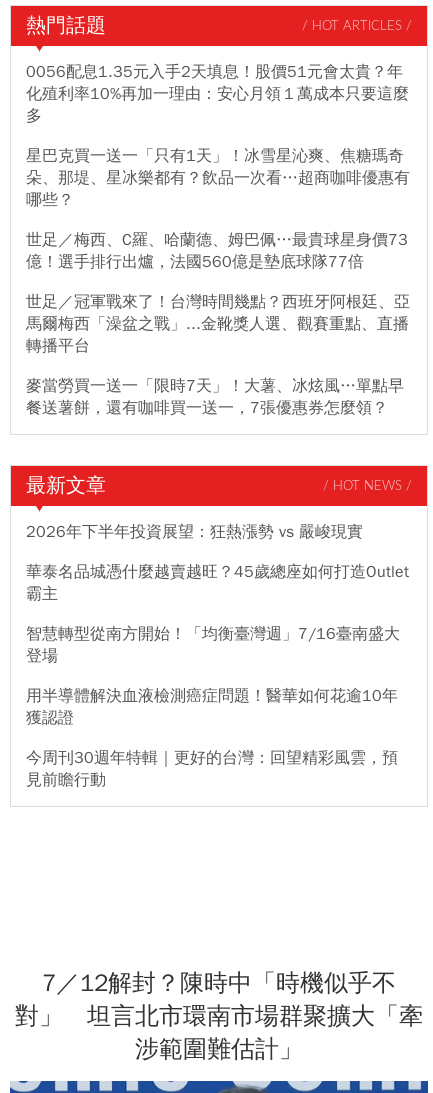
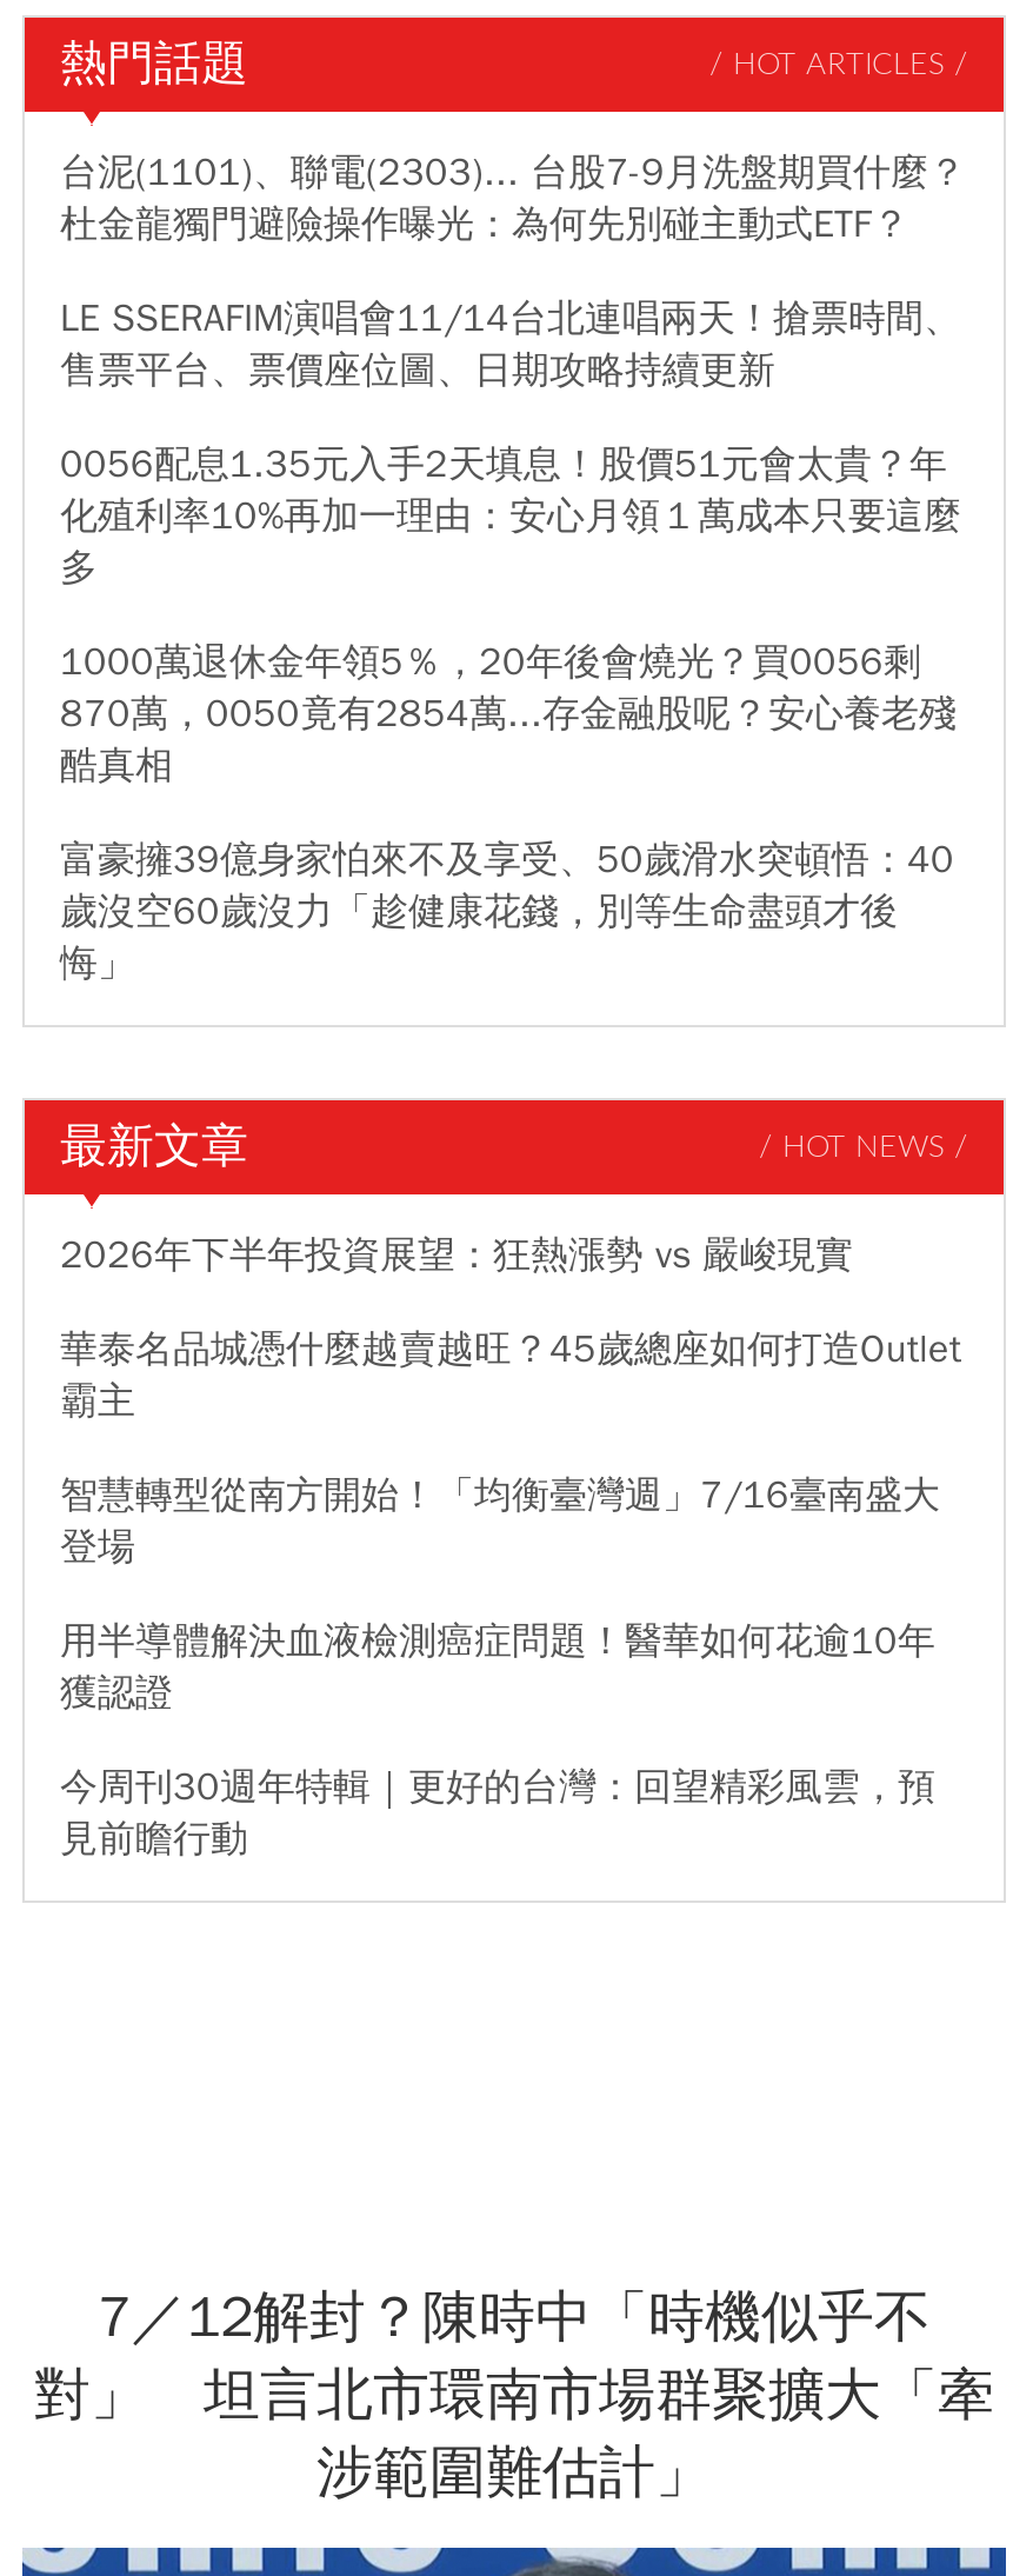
none -> [60,151,966,395] 台泥(1101)、聯電(2303)... 台股7-9月洗盤期買什麼？ | 杜金龍獨門避險操作曝光：為何先別碰主動式ETF？ | LE SSERAFIM演唱會11/14台北連唱兩天！搶票時間、 | 售票平台、票價座位圖、日期攻略持續更新
moved [26,62,409,126] -> [60,442,961,593]: 0056配息1.35元入手2天填息！股價51元會太貴？年 | 化殖利率10%再加一理由：安心月領１萬成本只要這麼 | 多
[26,146,410,418] 星巴克買一送一「只有1天」！冰雪星沁爽、焦糖瑪奇 | 朵、那堤、星冰樂都有？飲品一次看…超商咖啡優惠有 | 哪些？ | 世足／梅西、C羅、哈蘭德、姆巴佩…最貴球星身價73 | 億！選手排行出爐，法國560億是墊底球隊77倍 | 世足／冠軍戰來了！台灣時間幾點？西班牙阿根廷、亞 | 馬爾梅西「澡盆之戰」...金靴獎人選、觀賽重點、直播 | 轉播平台 | 麥當勞買一送一「限時7天」！大薯、冰炫風…單點早 | 餐送薯餅，還有咖啡買一送一，7張優惠券怎麼領？ -> [60,640,957,989] 1000萬退休金年領5％，20年後會燒光？買0056剩 | 870萬，0050竟有2854萬...存金融股呢？安心養老殘 | 酷真相 | 富豪擁39億身家怕來不及享受、50歲滑水突頓悟：40 | 歲沒空60歲沒力「趁健康花錢，別等生命盡頭才後 | 悔」

